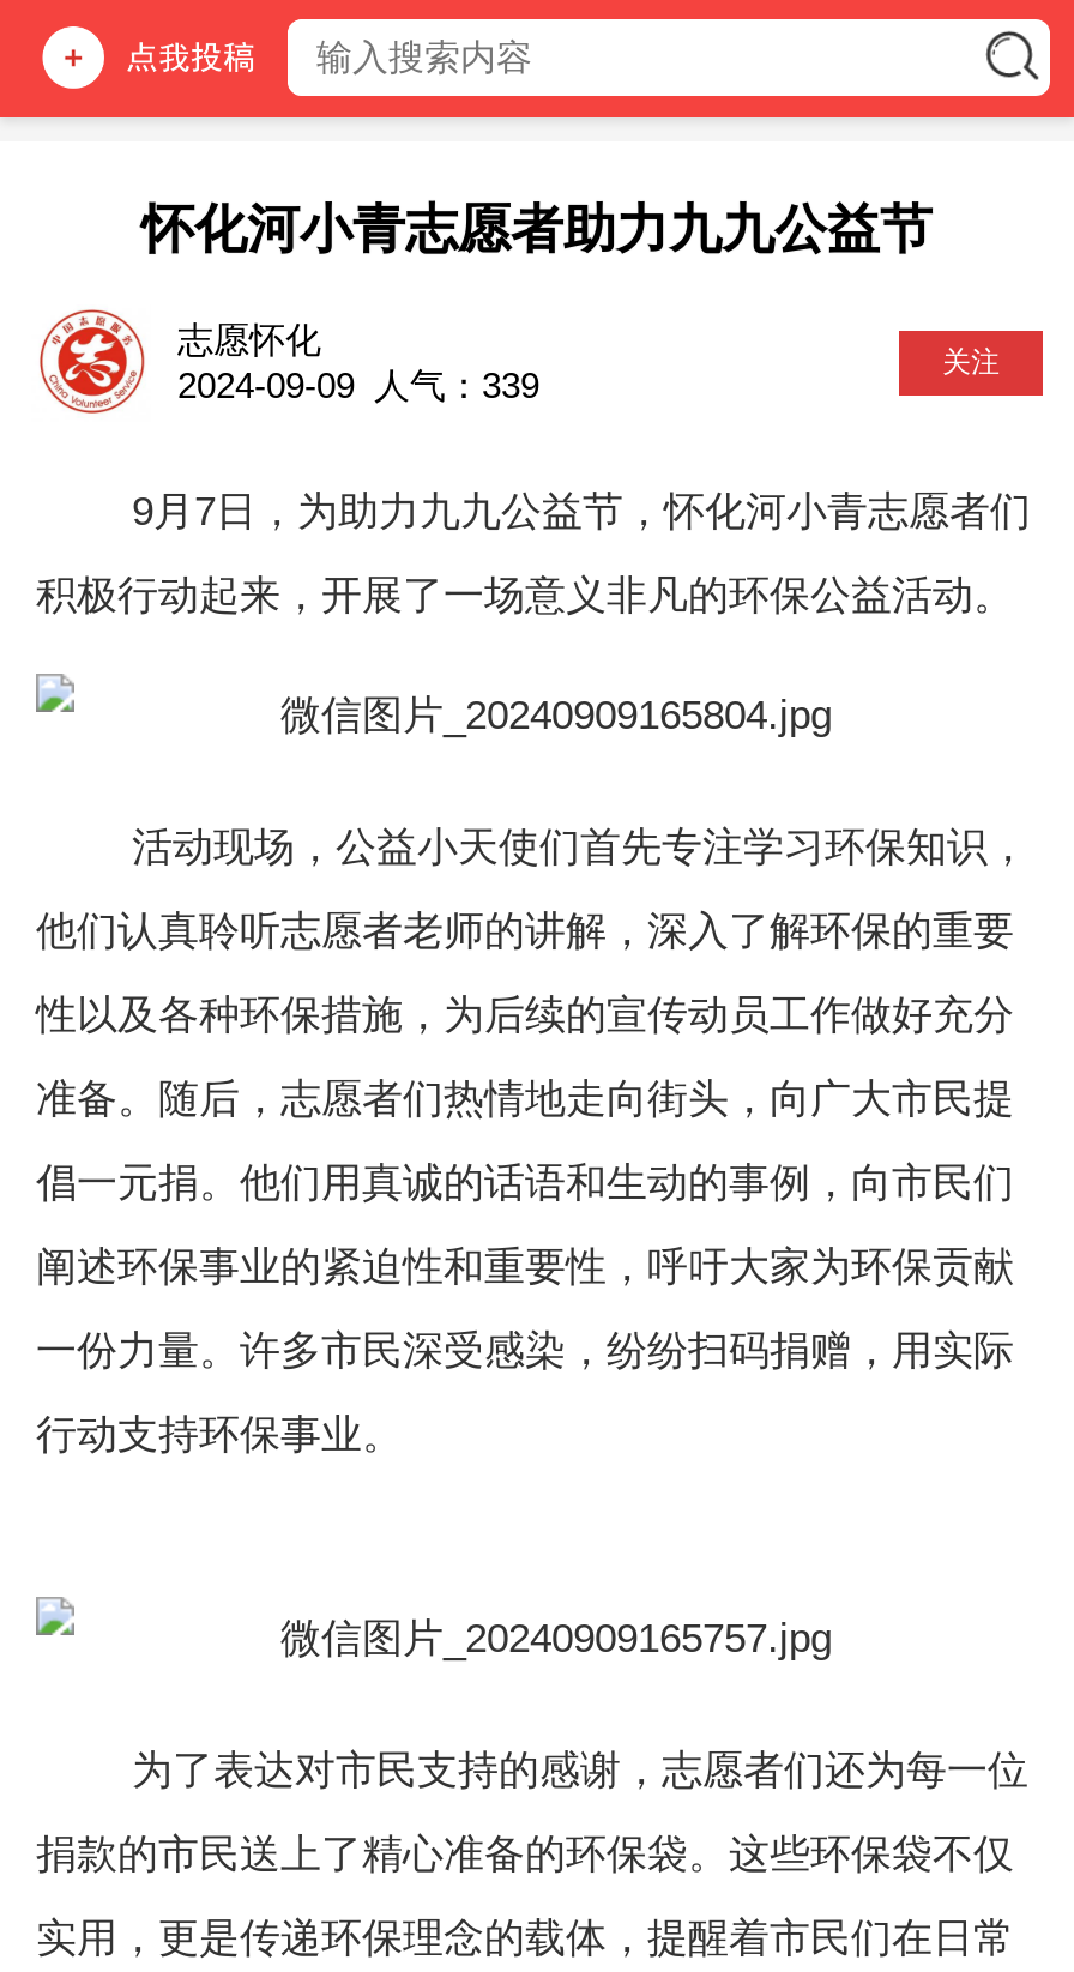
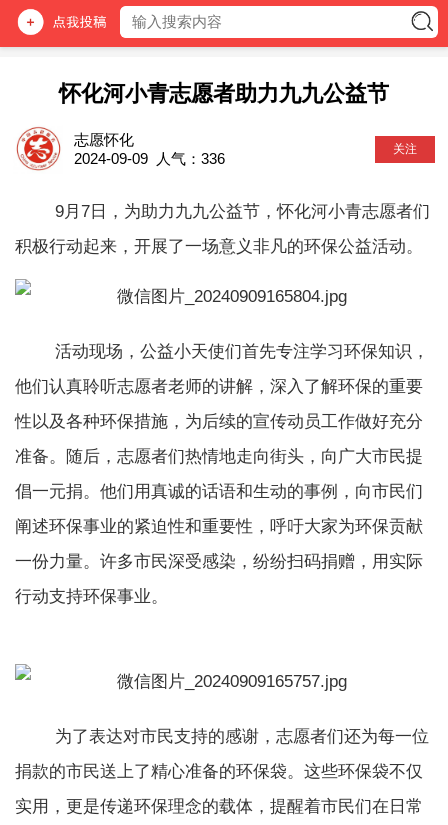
[177,364,539,405] 2024-09-09 人气：339 -> [74,150,225,167] 2024-09-09 人气：336

